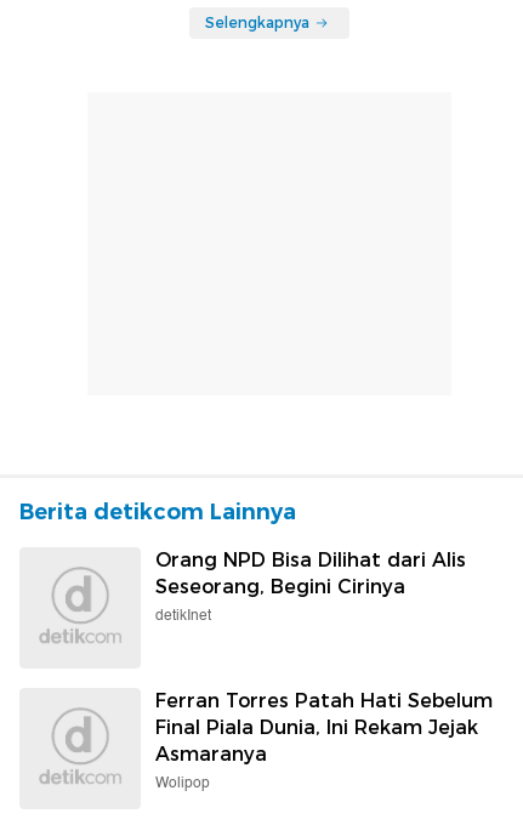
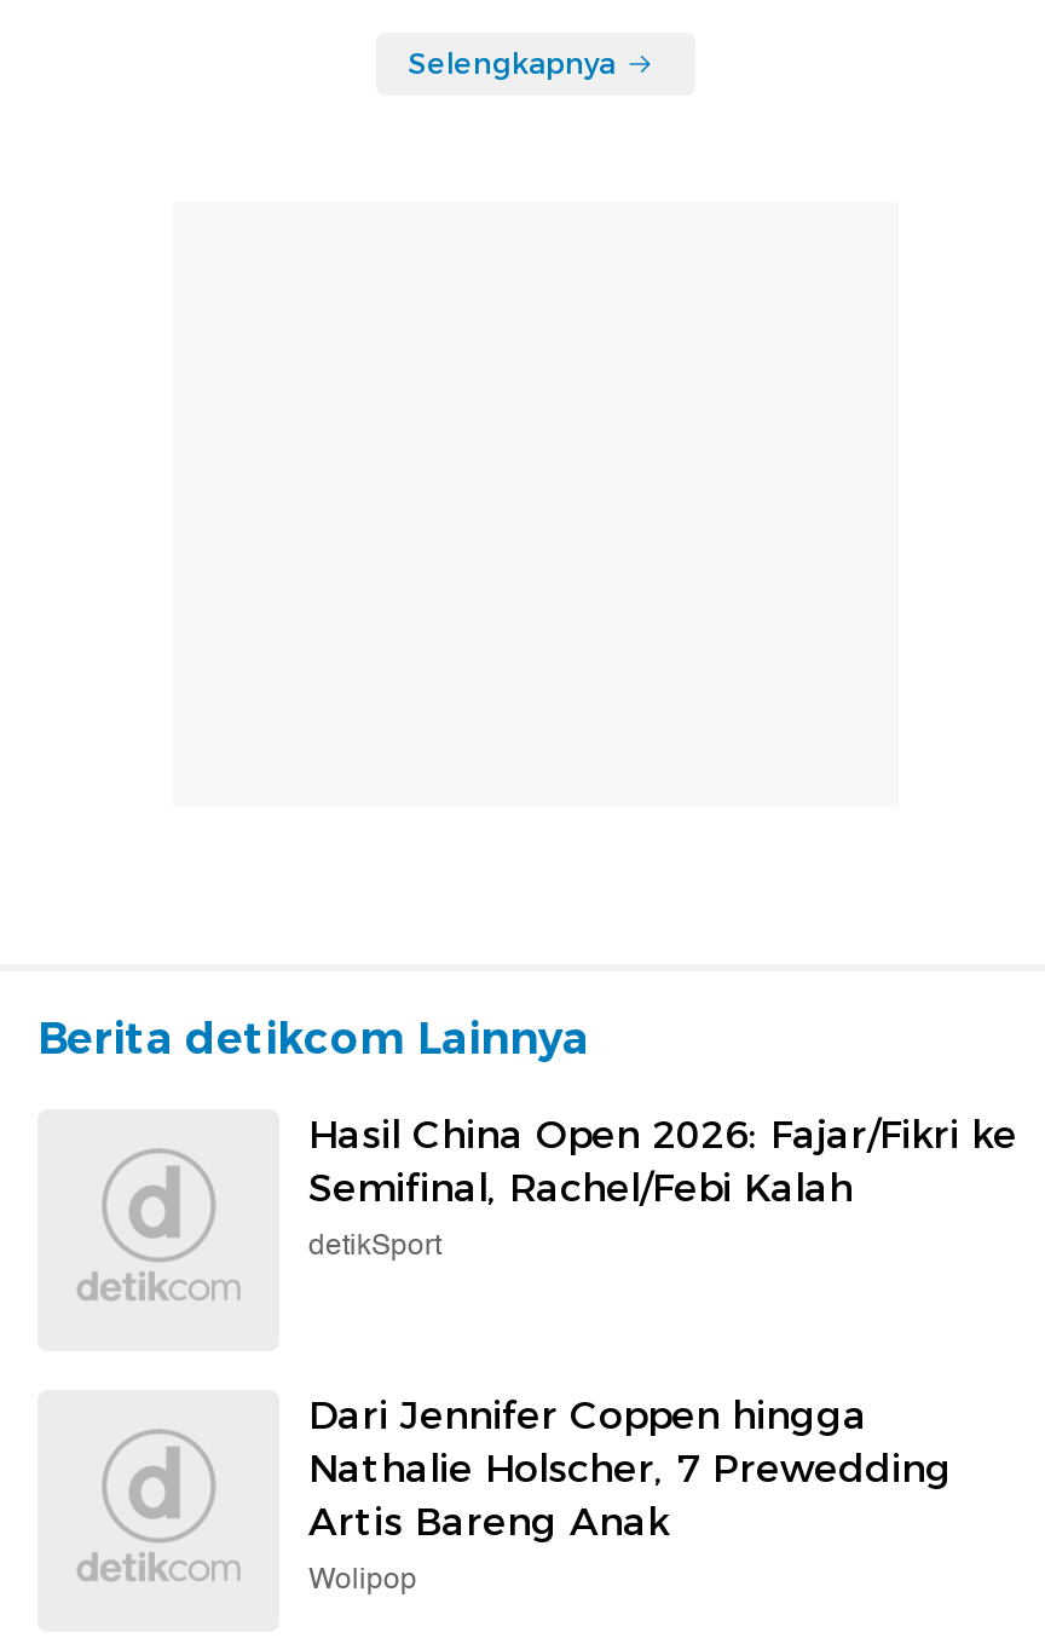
[155,549,466,628] Orang NPD Bisa Dilihat dari Alis | Seseorang, Begini Cirinya | detikInet -> [308,1113,1017,1270] Hasil China Open 2026: Fajar/Fikri ke | Semifinal, Rachel/Febi Kalah | detikSport
[155,690,493,766] Ferran Torres Patah Hati Sebelum | Final Piala Dunia, Ini Rekam Jejak | Asmaranya -> [308,1393,952,1546] Dari Jennifer Coppen hingga | Nathalie Holscher, 7 Prewedding | Artis Bareng Anak

